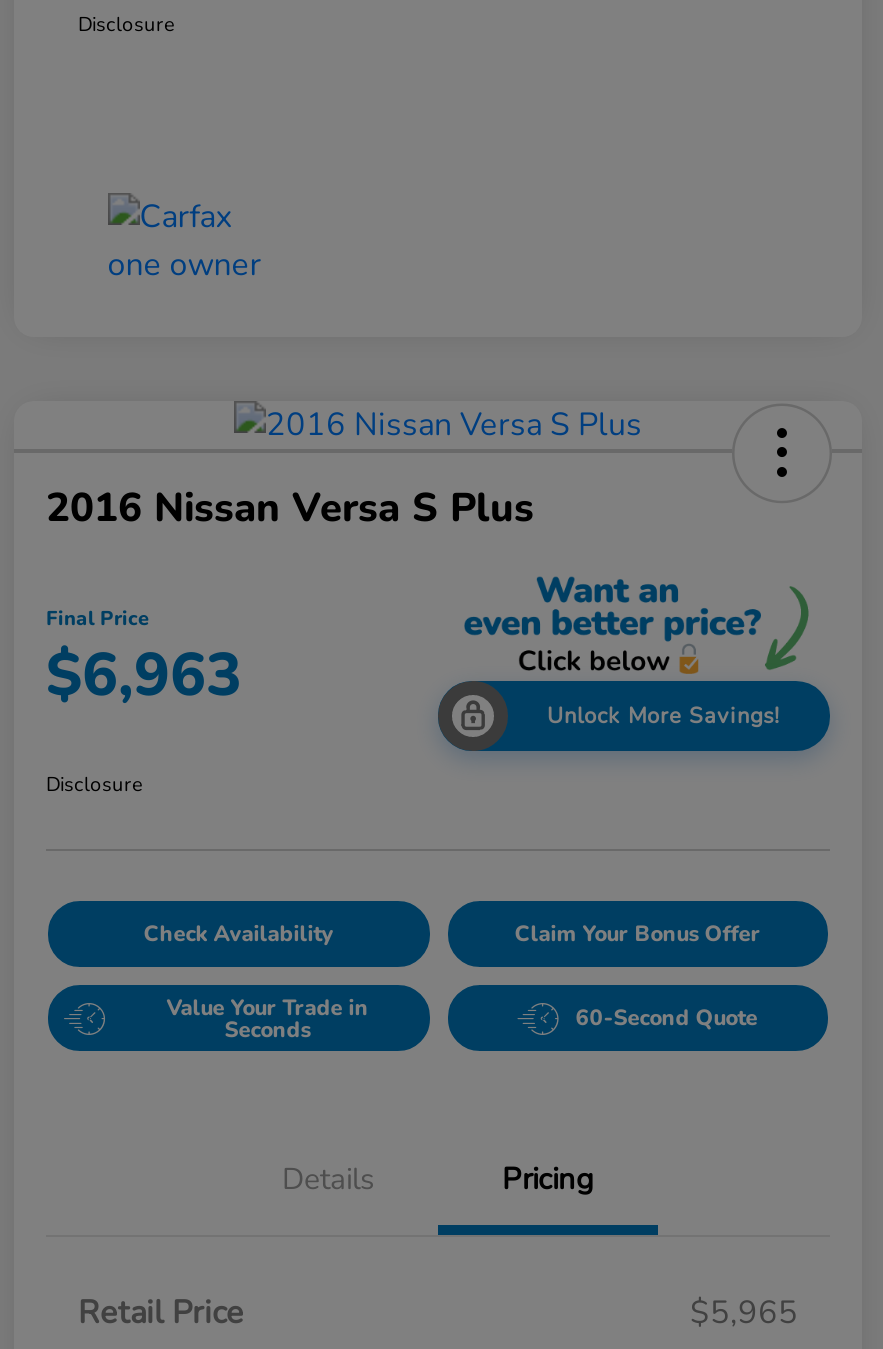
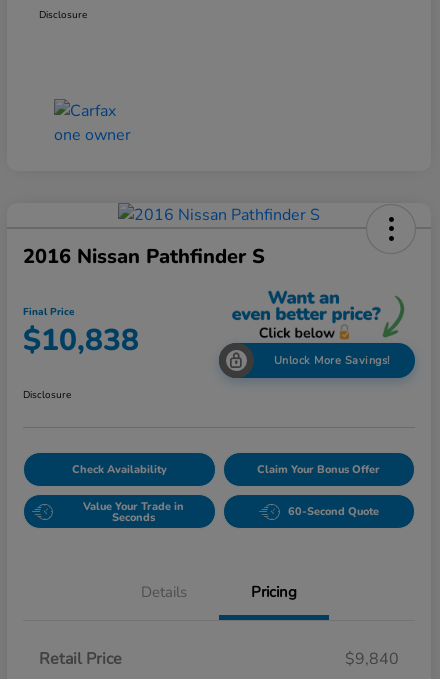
[46,480,534,534] 2016 Nissan Versa S Plus -> [23,242,265,269] 2016 Nissan Pathfinder S
[46,636,242,718] $6,963 -> [23,320,139,361] $10,838
[690,1292,798,1336] $5,965 -> [345,648,399,670] $9,840

